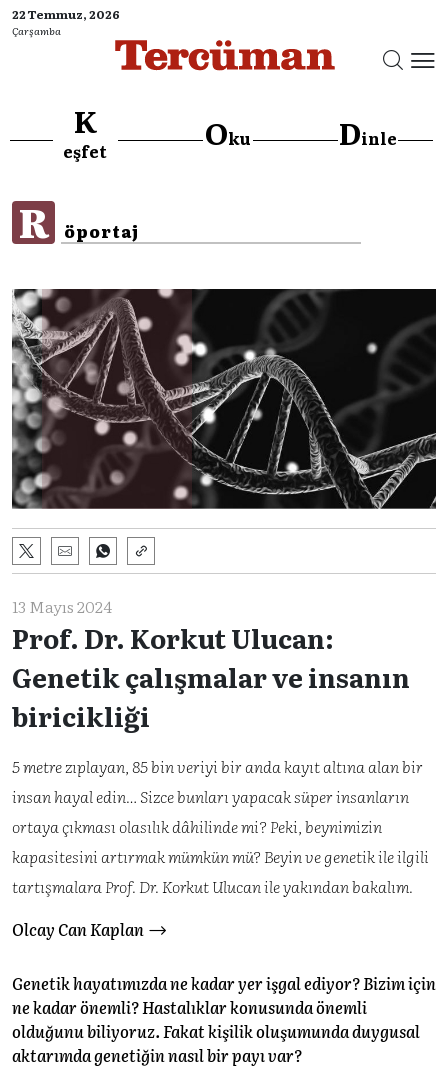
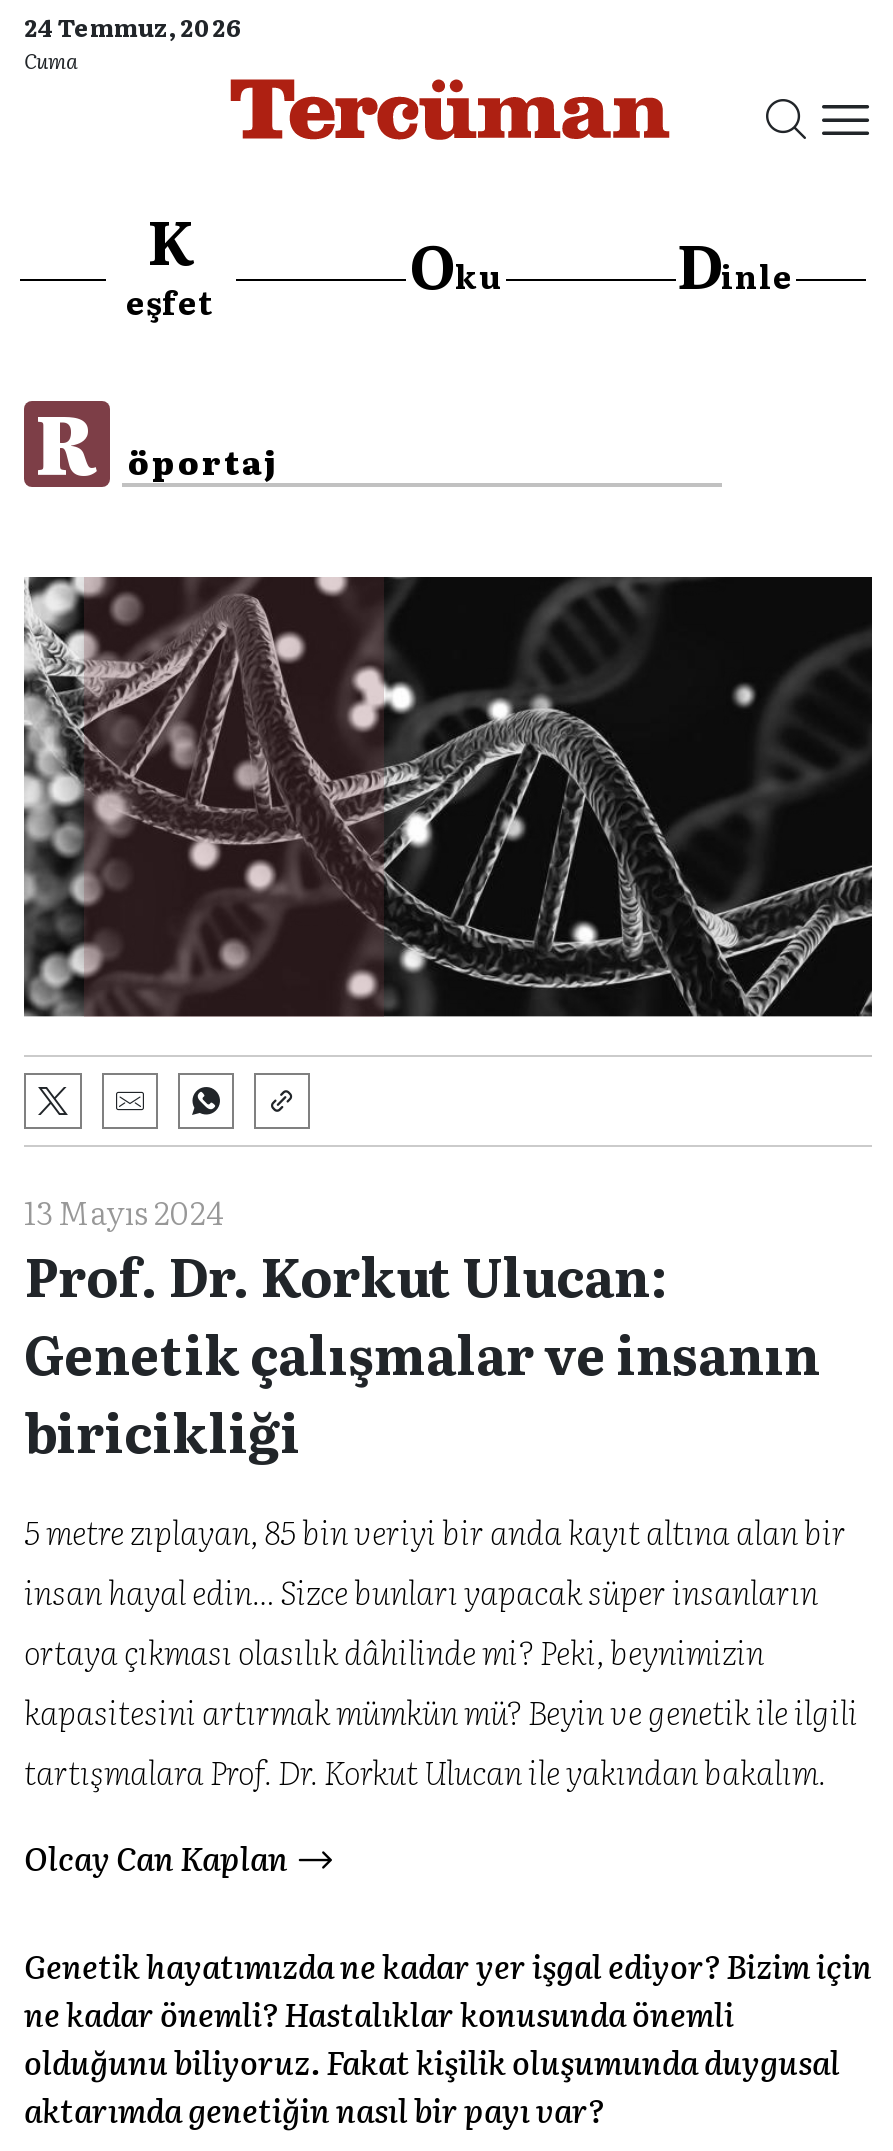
[12,5,120,38] 22 Temmuz, 2026 | Çarşamba -> [24,9,242,75] 24 Temmuz, 2026 | Cuma

